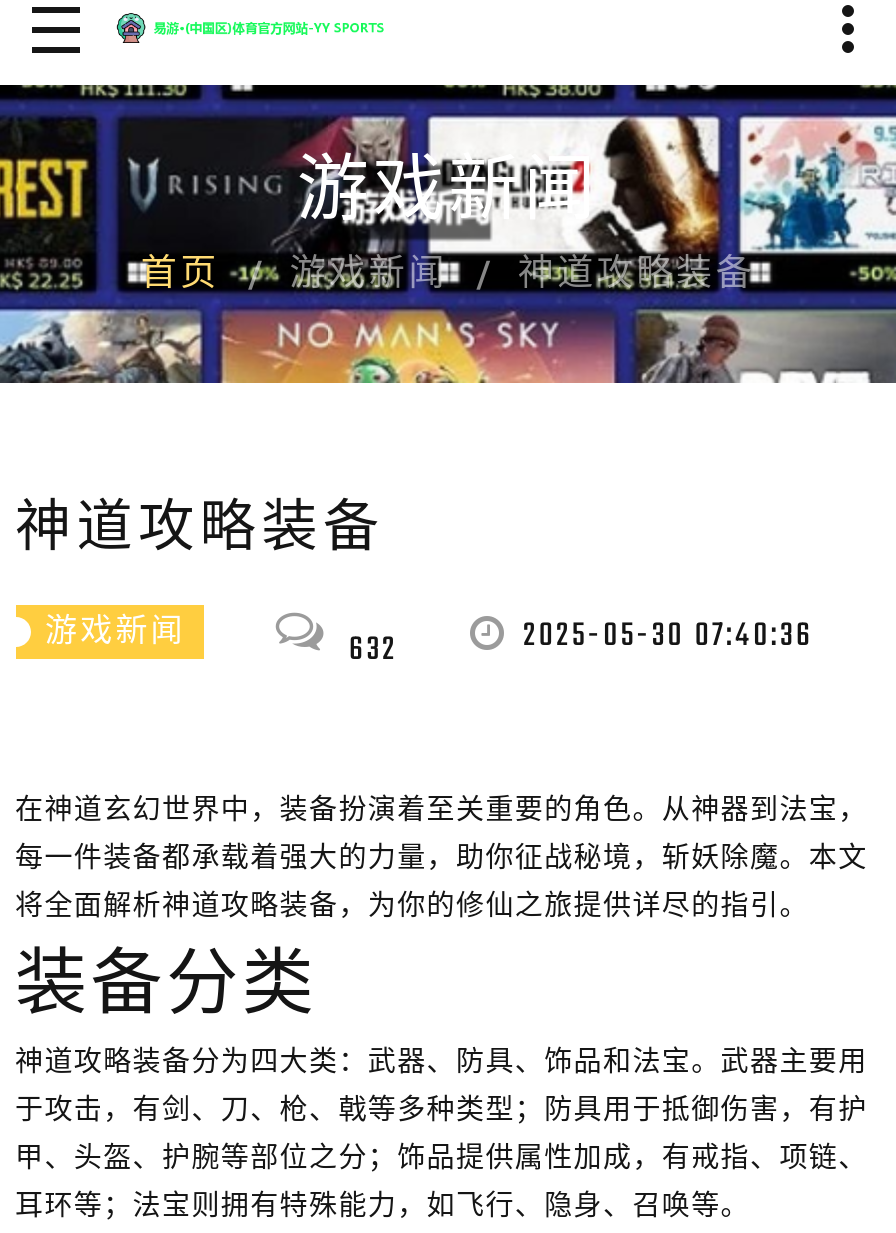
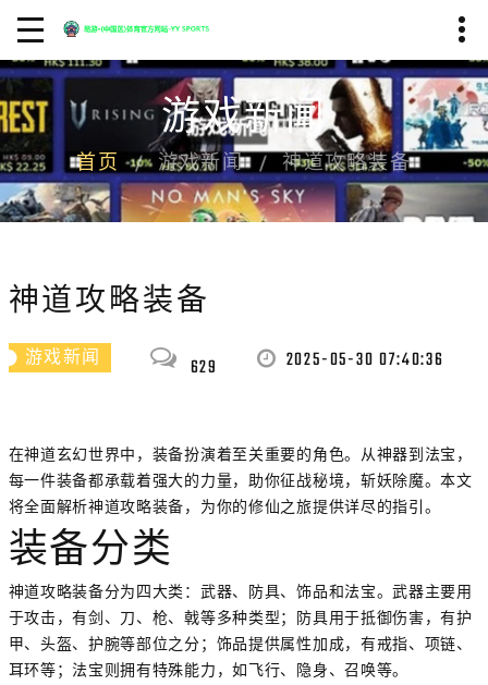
[349,626,398,678] 632 -> [190,354,218,383] 629

